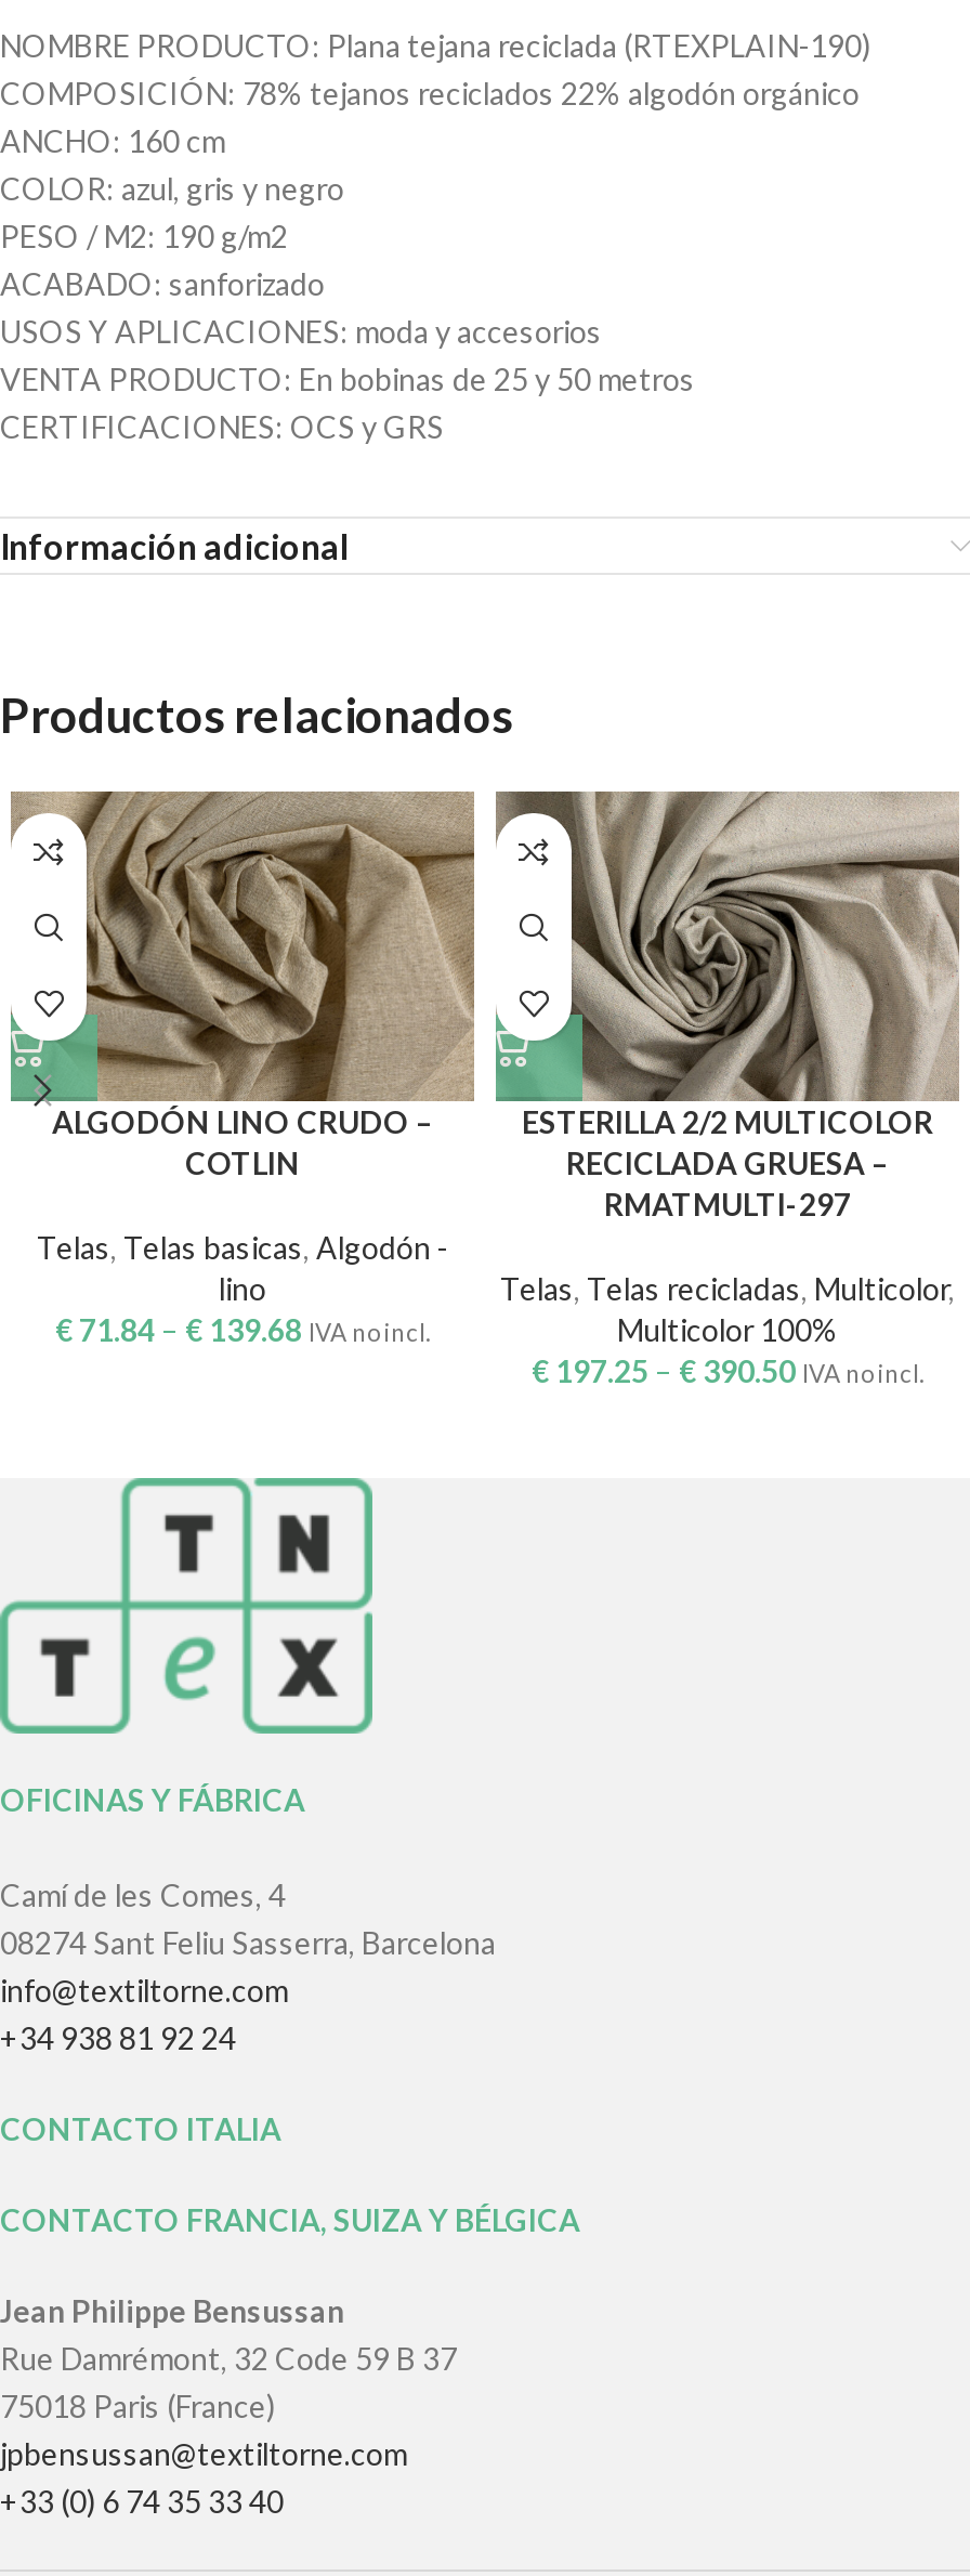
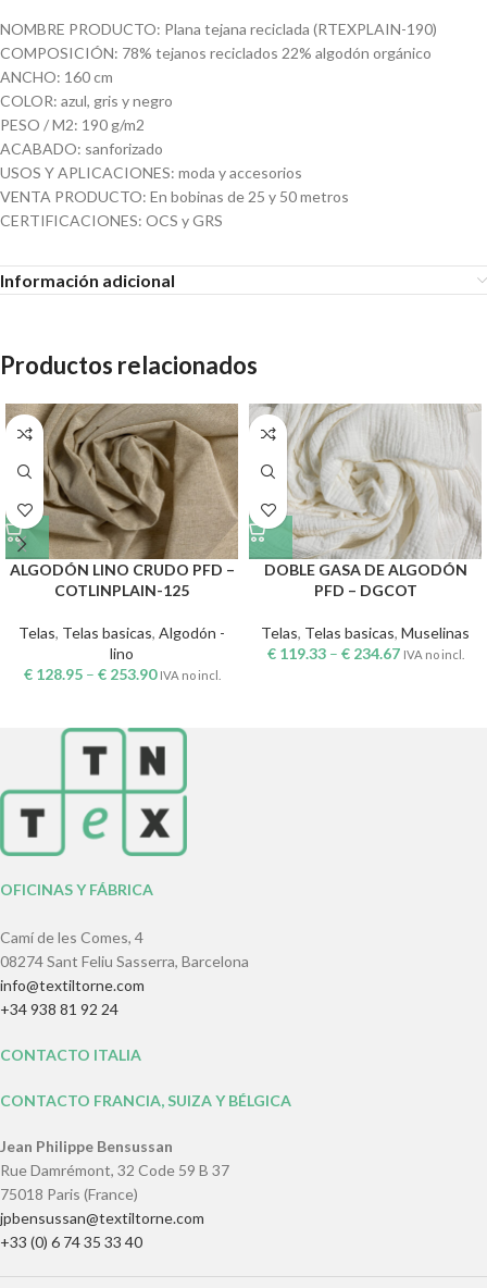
[496,792,961,1222] [image] | ESTERILLA 2/2 MULTICOLOR | RECICLADA GRUESA – | RMATMULTI-297 -> [250,404,482,599] [image] | DOBLE GASA DE ALGODÓN | PFD – DGCOT
[52,1103,433,1181] ALGODÓN LINO CRUDO – | COTLIN -> [9,560,234,599] ALGODÓN LINO CRUDO PFD – | COTLINPLAIN-125
[500,1270,955,1389] Telas, Telas recicladas, Multicolor, | Multicolor 100% | €197.25 – €390.50 IVA no incl. -> [261,623,470,662] Telas, Telas basicas, Muselinas | €119.33 – €234.67 IVA no incl.
[55,1311,430,1347] €71.84 – €139.68 IVA no incl. -> [23,665,220,683] €128.95 – €253.90 IVA no incl.

